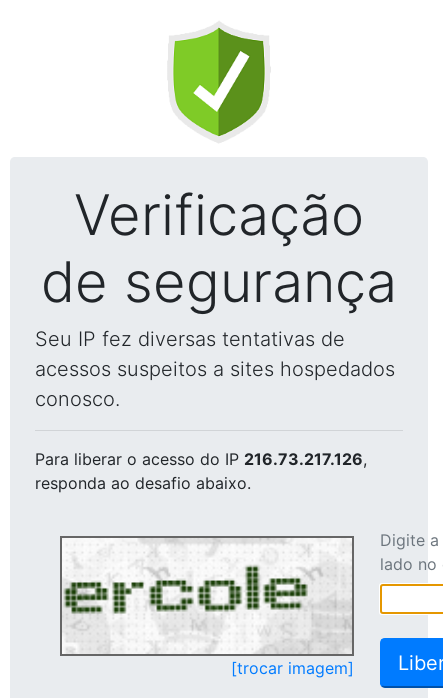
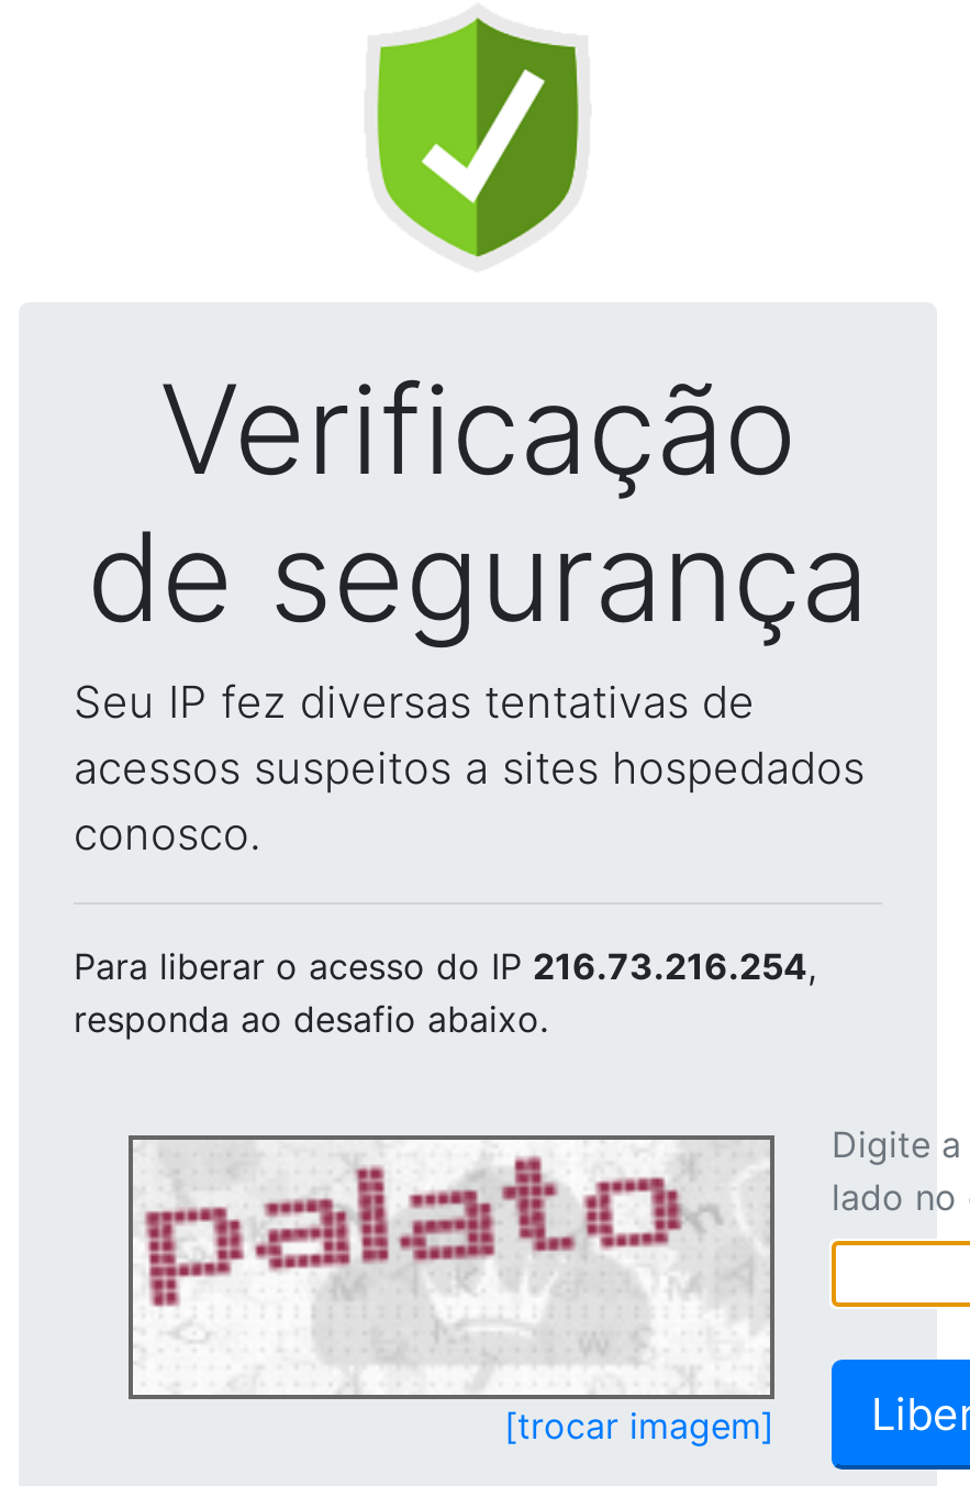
[35,449,367,469] Para liberar o acesso do IP 216.73.217.126, -> [74,944,816,988] Para liberar o acesso do IP 216.73.216.254,
[64,540,350,652] [image] -> [135,1142,768,1393] [image]

